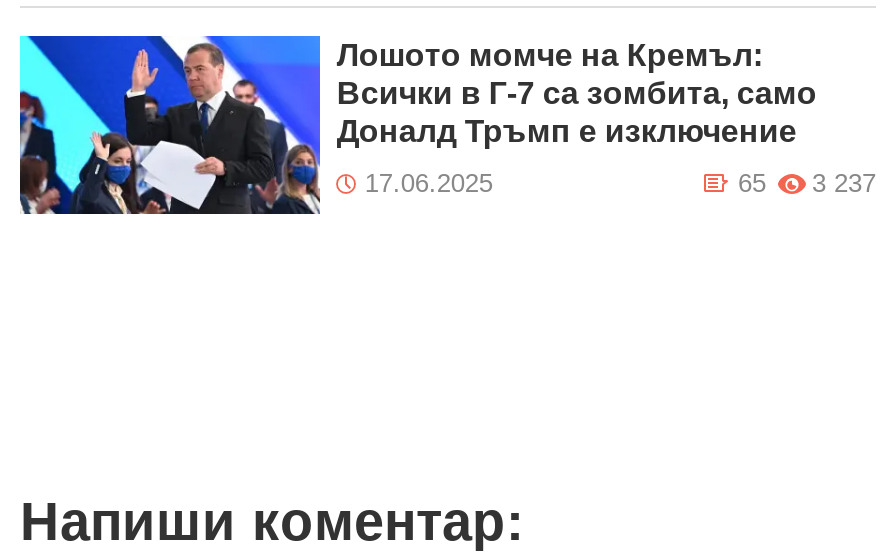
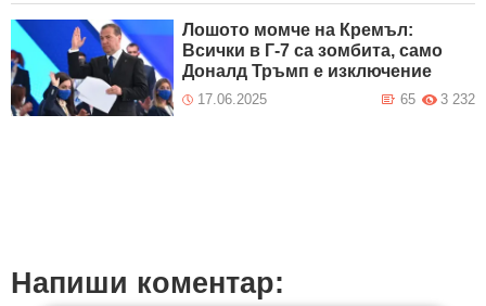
[738,167,876,197] 65 3 237 -> [400,91,475,107] 65 3 232

